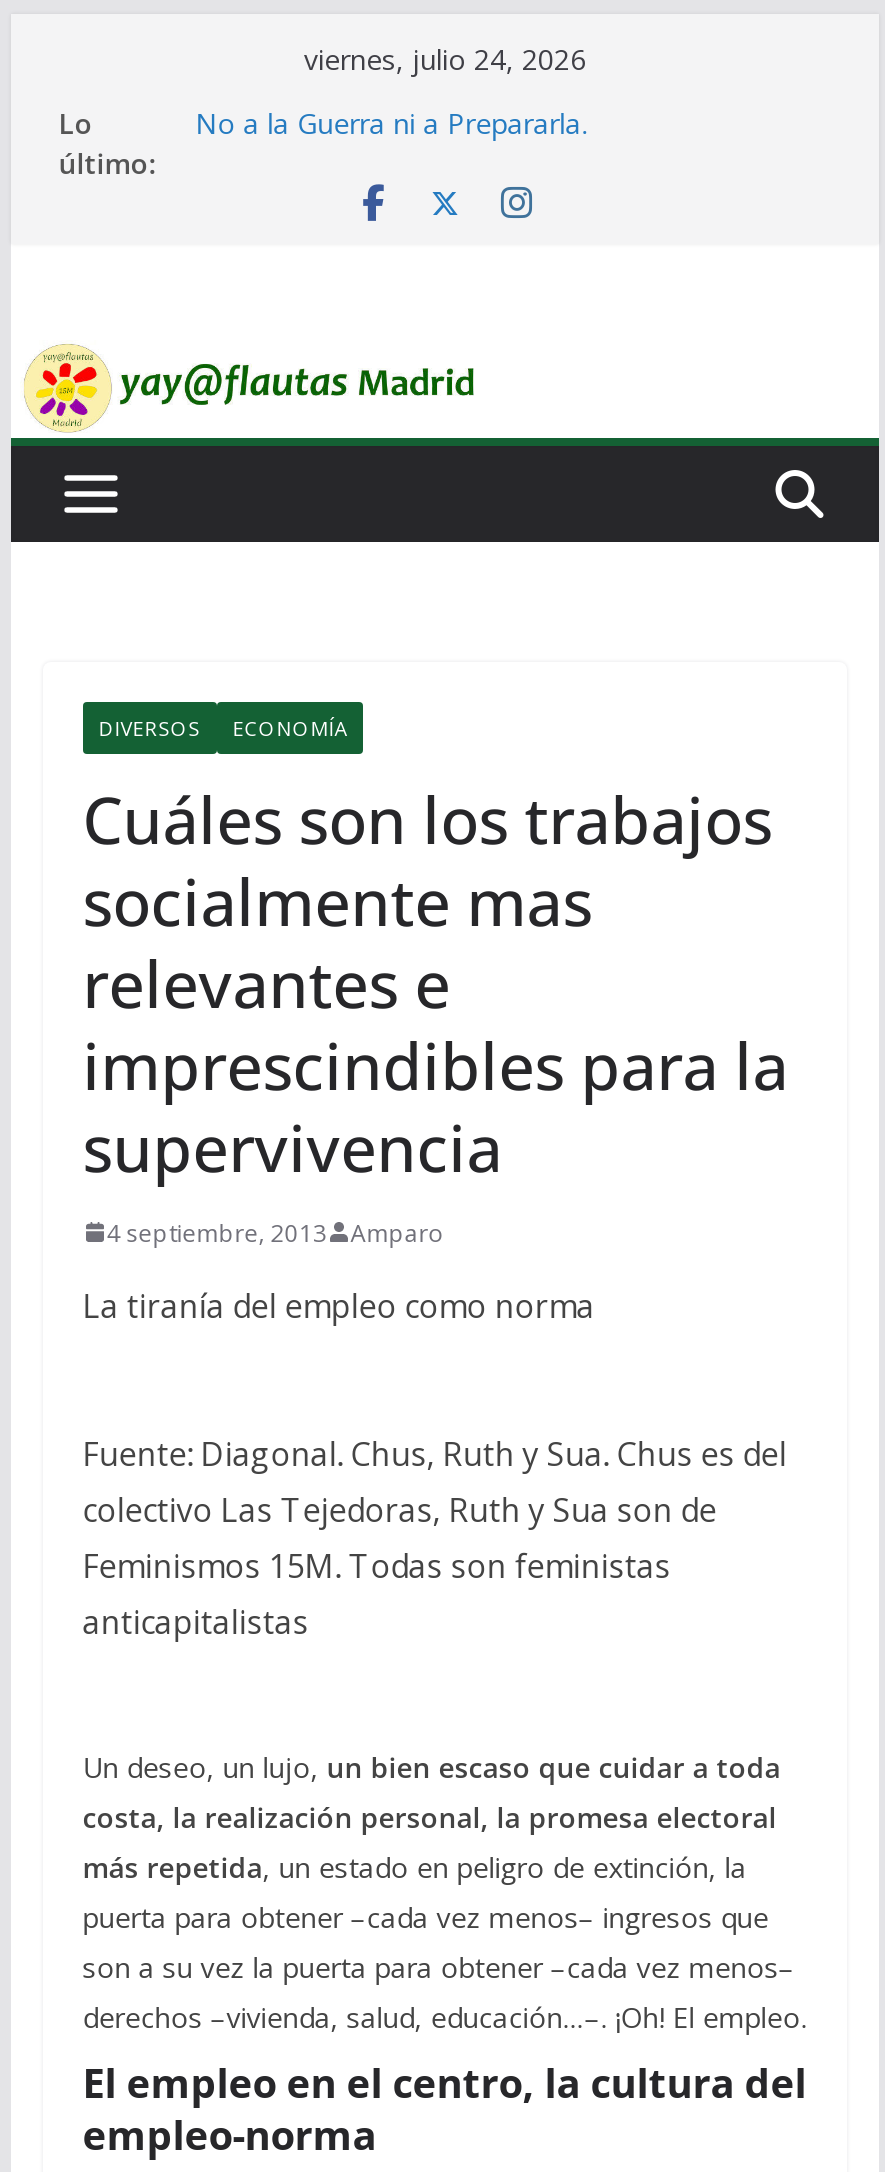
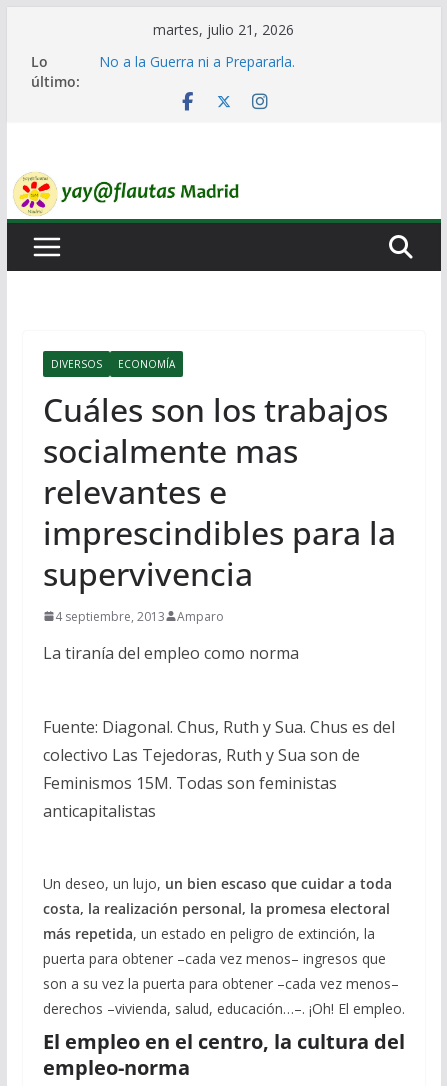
[304,40,586,78] viernes, julio 24, 2026 -> [153,20,294,39] martes, julio 21, 2026

